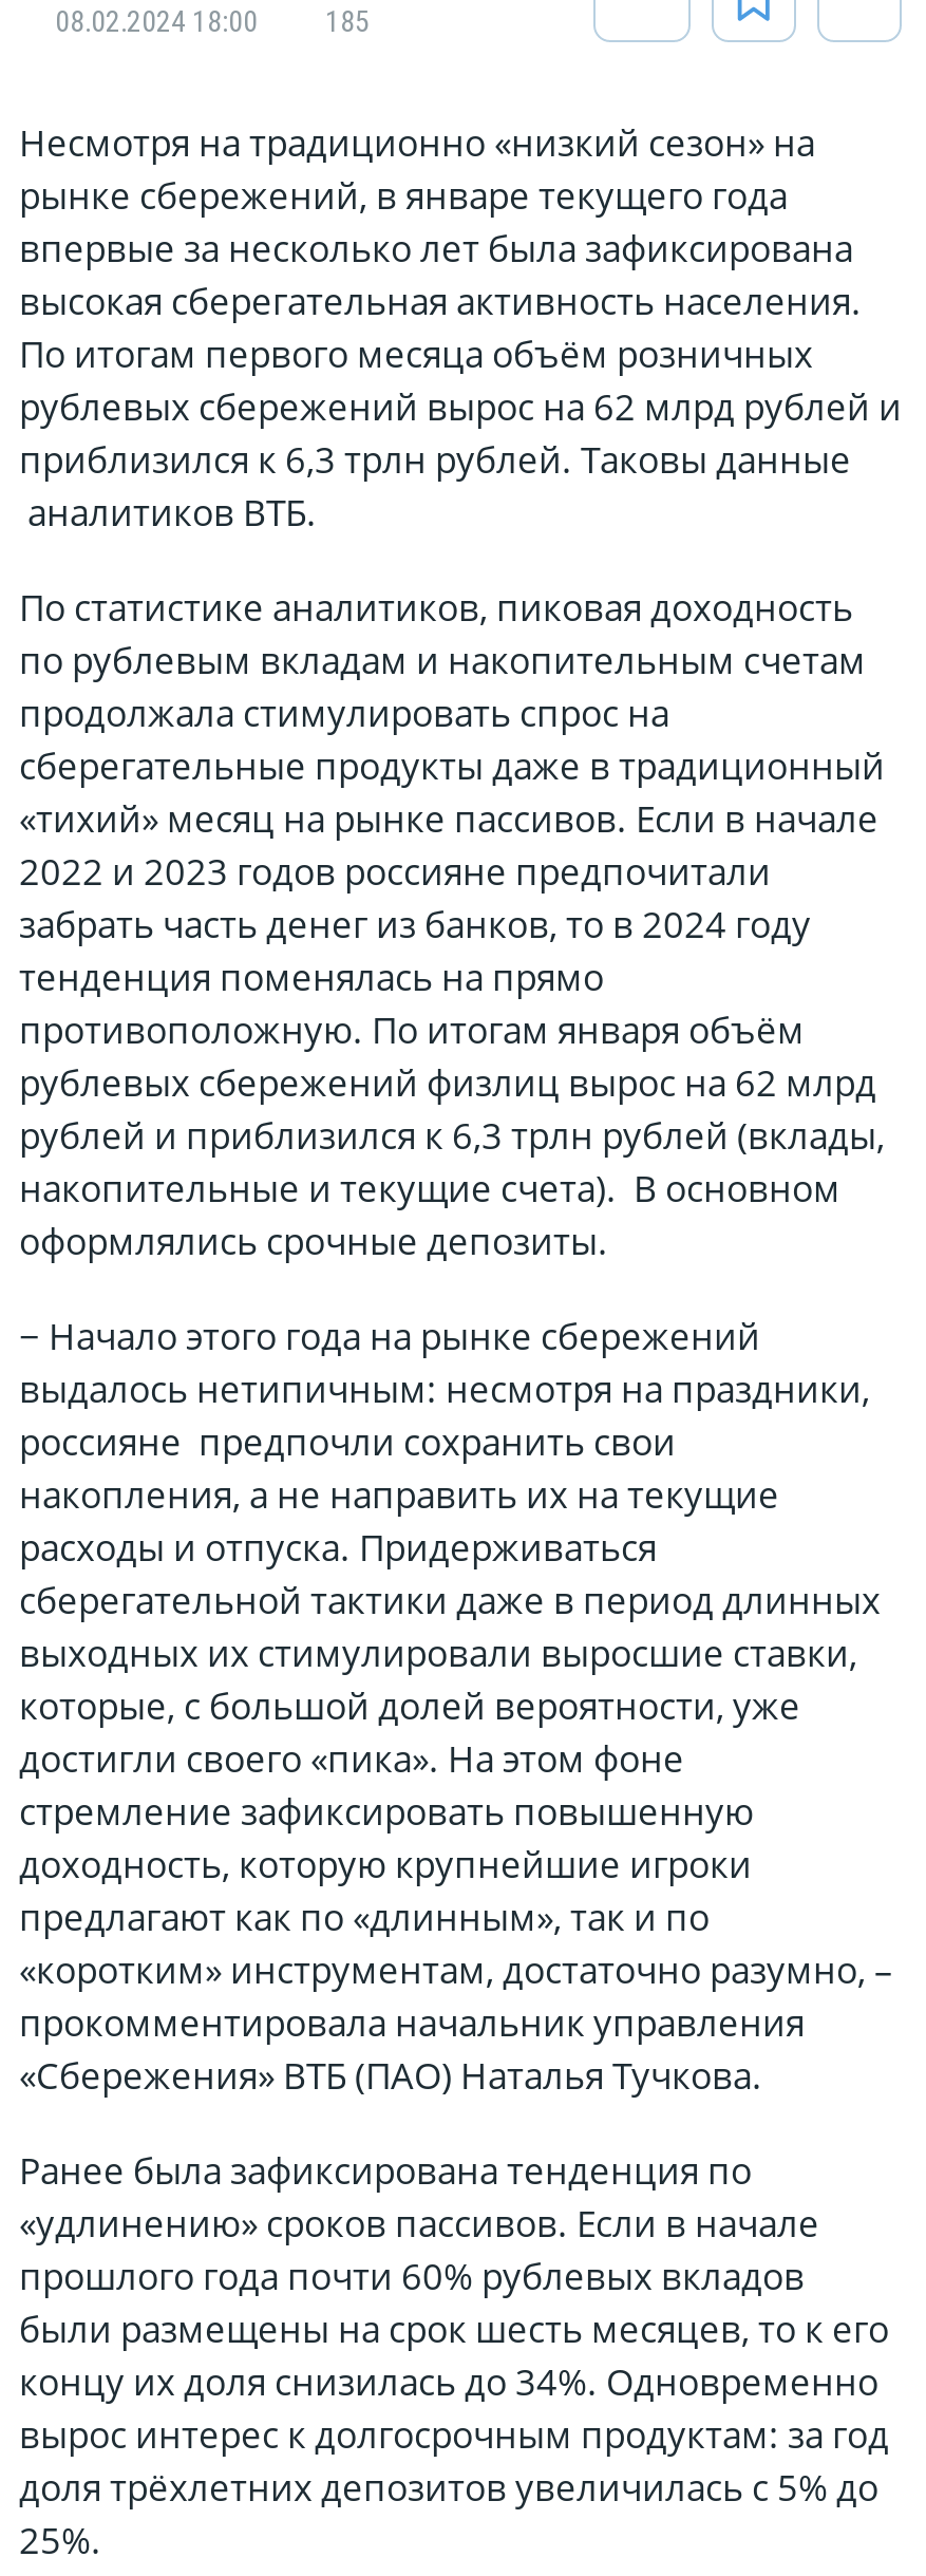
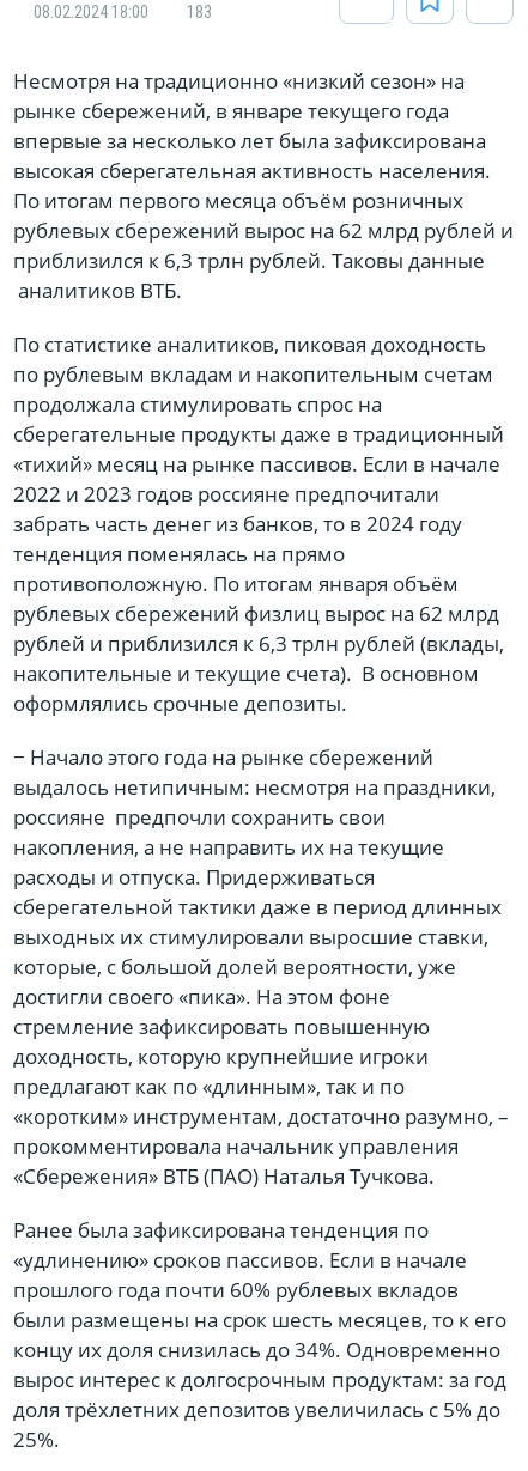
[325,5,370,39] 185 -> [187,3,212,22] 183

